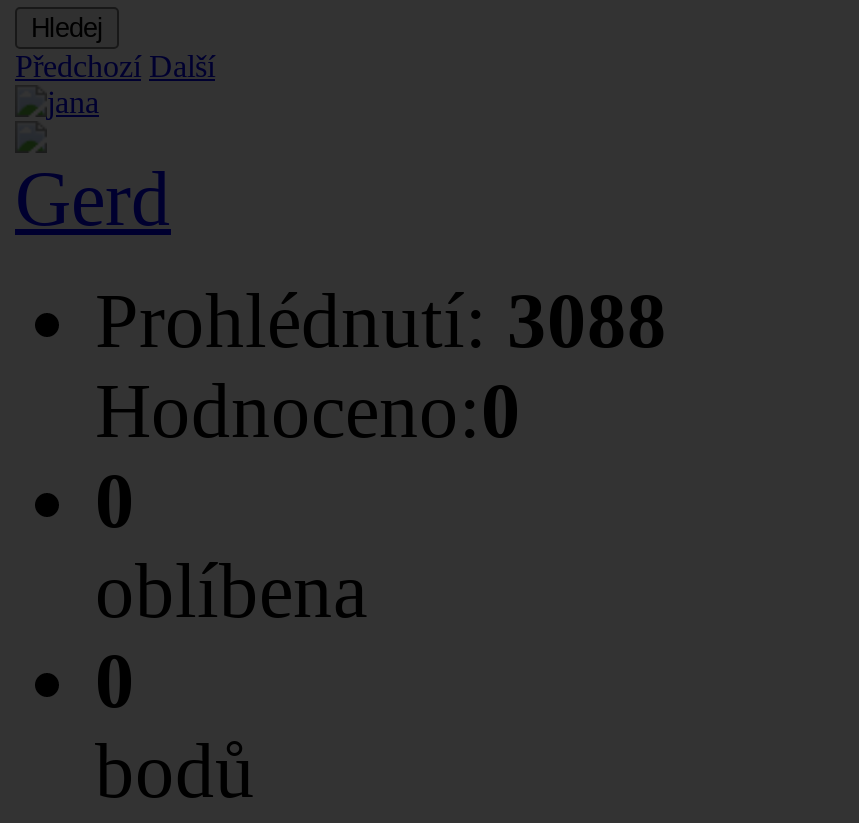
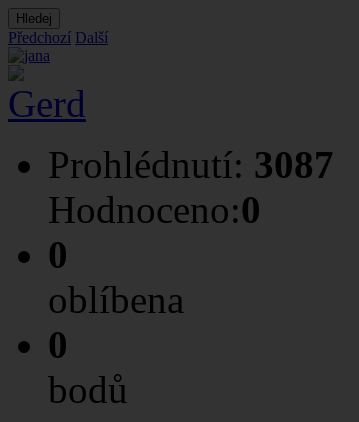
[95,277,667,363] Prohlédnutí: 3088 -> [48,143,334,186] Prohlédnutí: 3087

